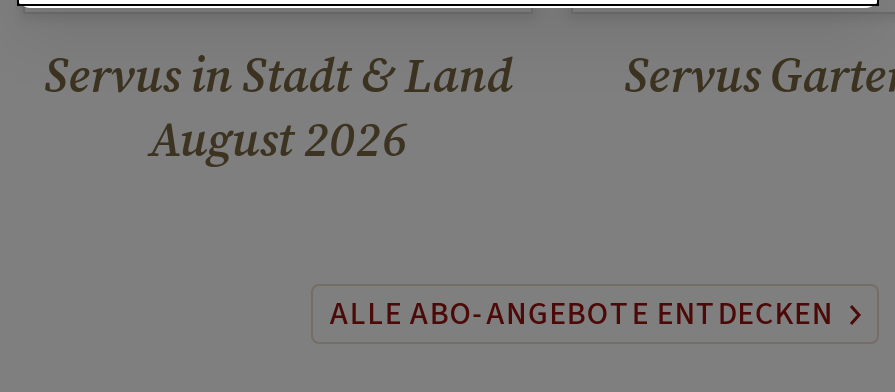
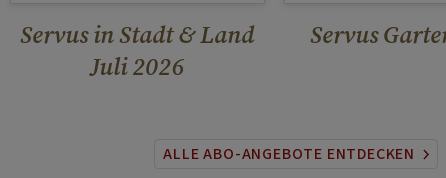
[149,106,407,172] August 2026 -> [90,50,184,83] Juli 2026

